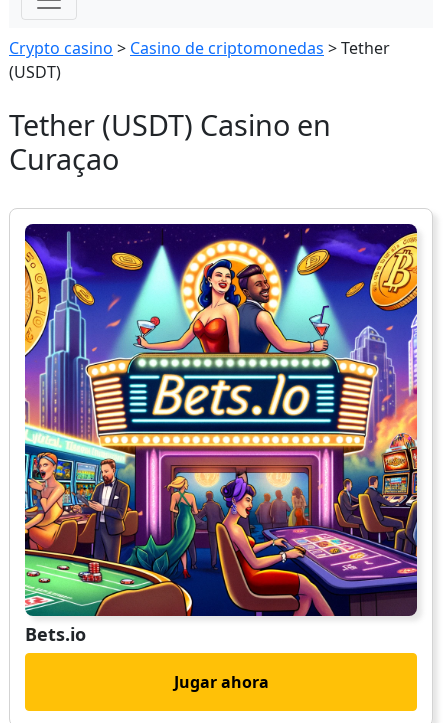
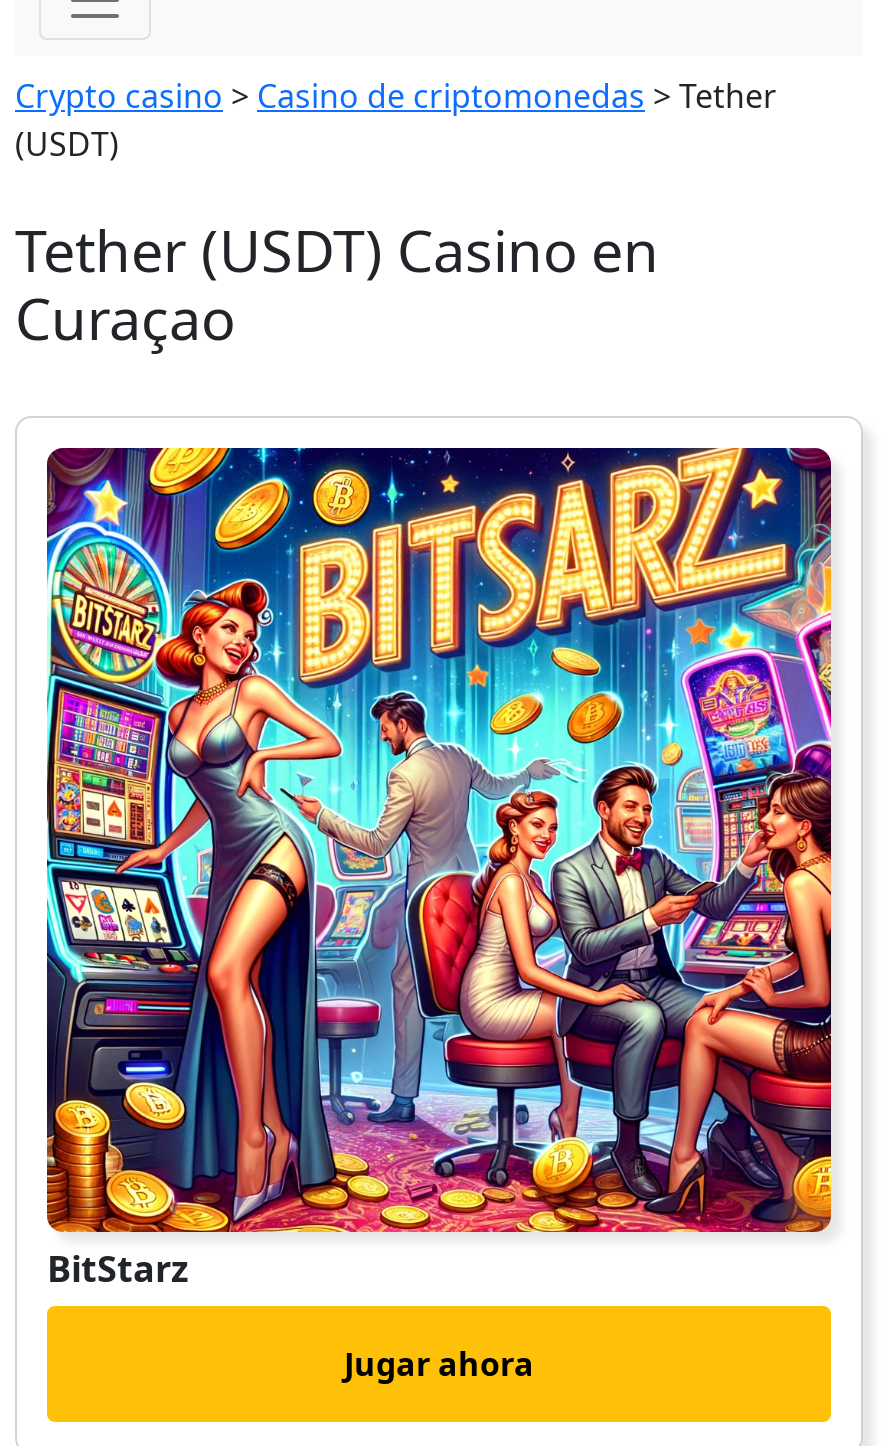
[24,223,418,646] [image] | Bets.io -> [45,446,833,1292] [image] | BitStarz

